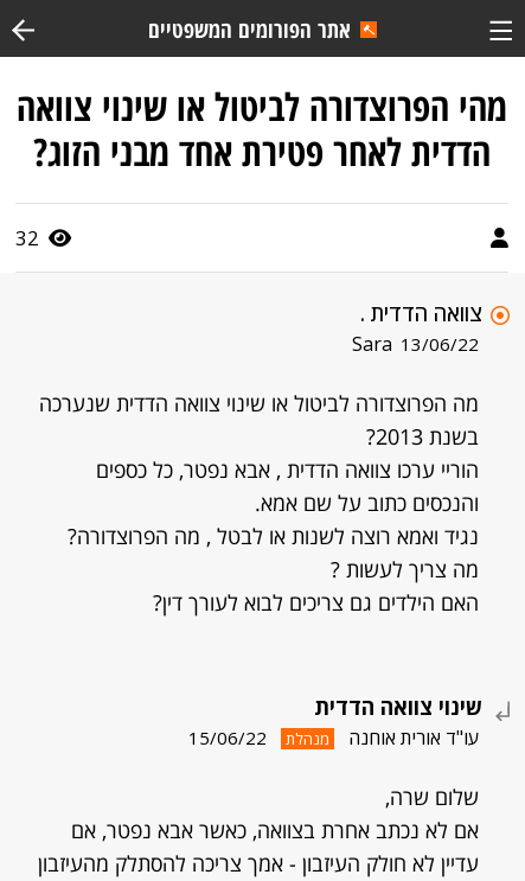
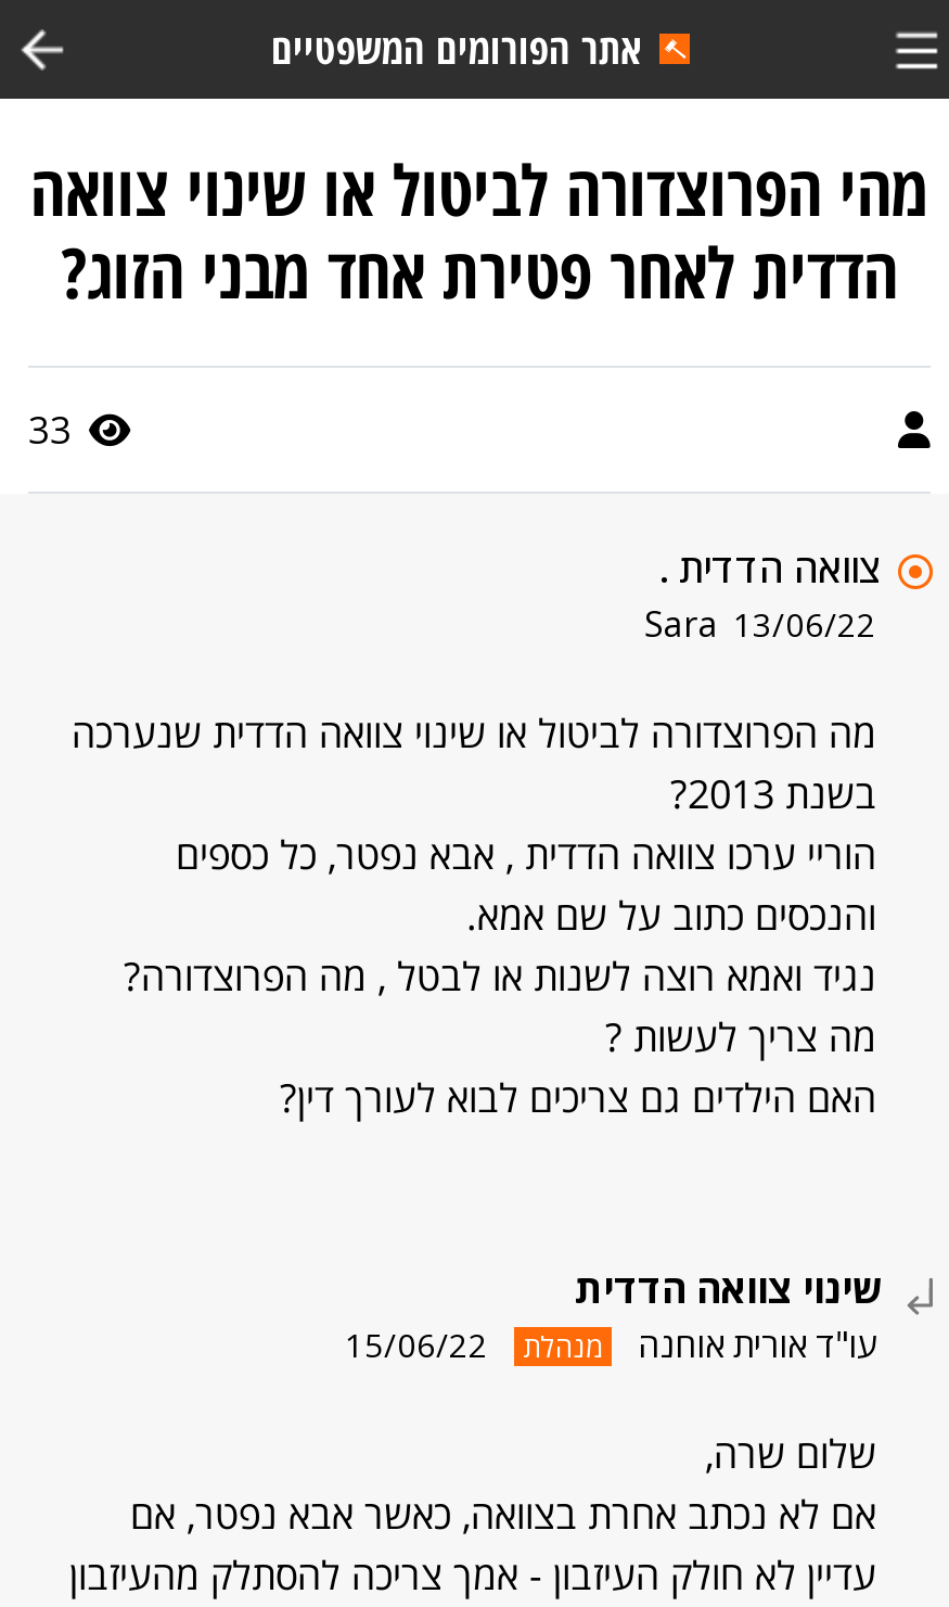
[15,224,39,251] 32 -> [28,405,72,455] 33

